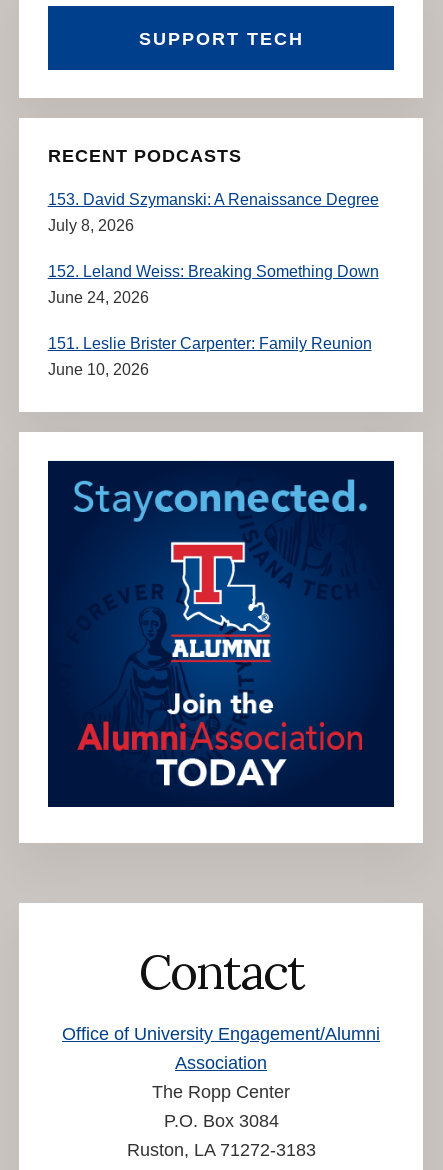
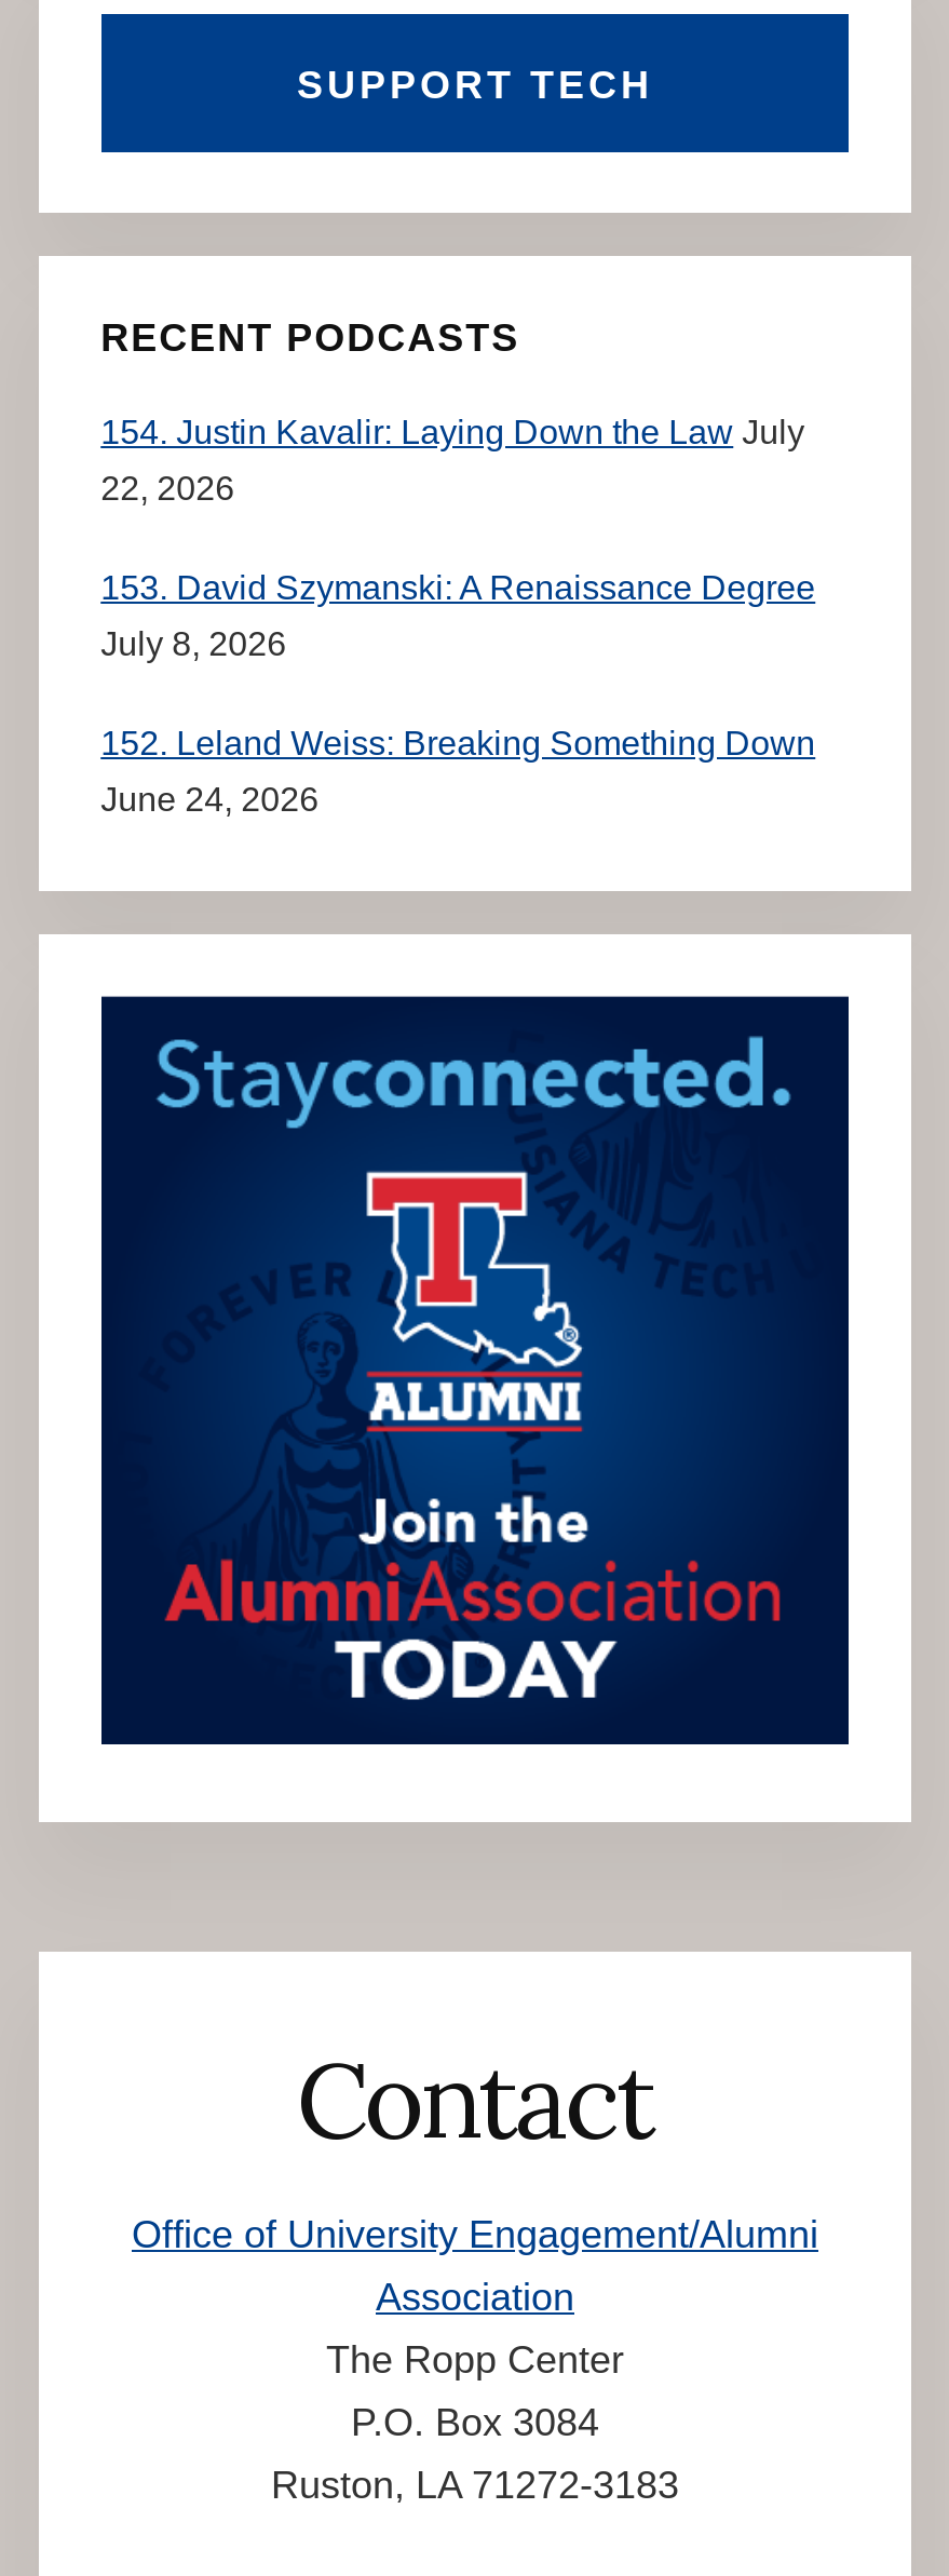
none -> [101,415,805,507] 154. Justin Kavalir: Laying Down the Law July | 22, 2026
moved [48,191,379,306] -> [101,570,815,818]: 153. David Szymanski: A Renaissance Degree | July 8, 2026 | 152. Leland Weiss: Breaking Something Down | June 24, 2026
[48,335,372,378] 151. Leslie Brister Carpenter: Family Reunion | June 10, 2026 -> none

